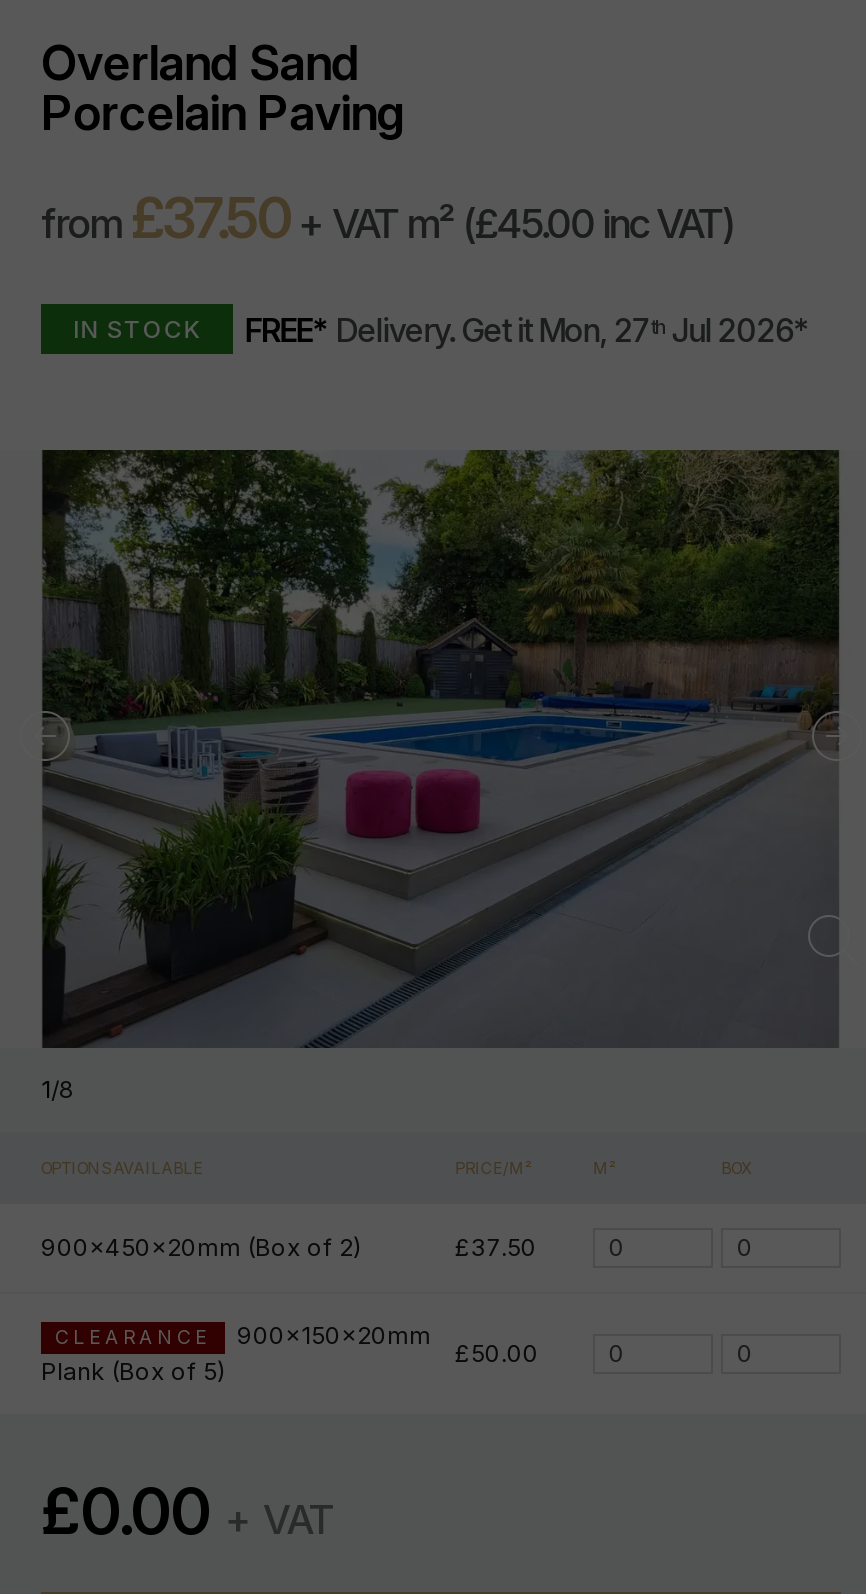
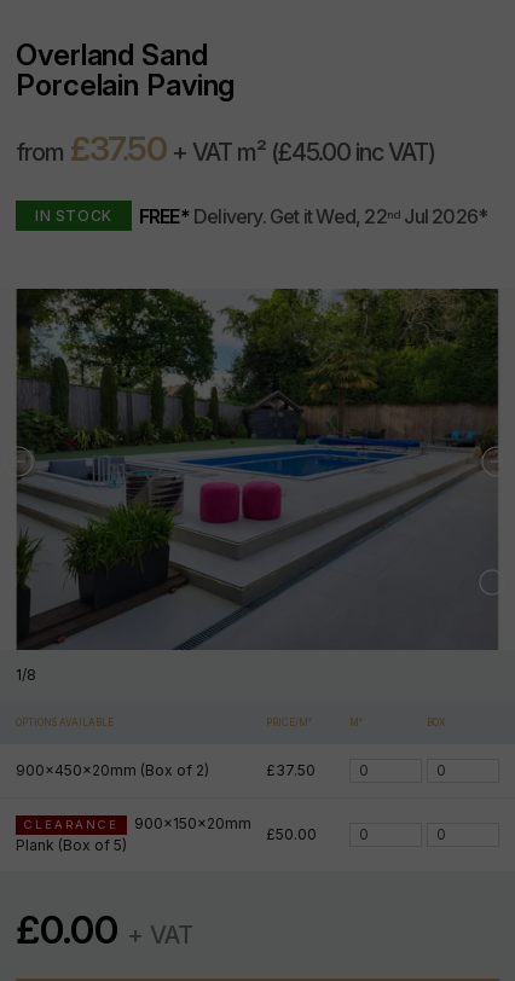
[245,310,809,350] FREE* Delivery. Get it Mon, 27th Jul 2026* -> [139,204,487,228] FREE* Delivery. Get it Wed, 22nd Jul 2026*

